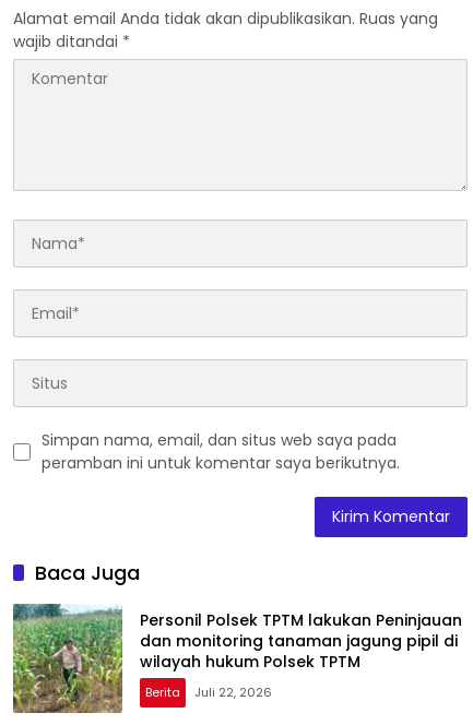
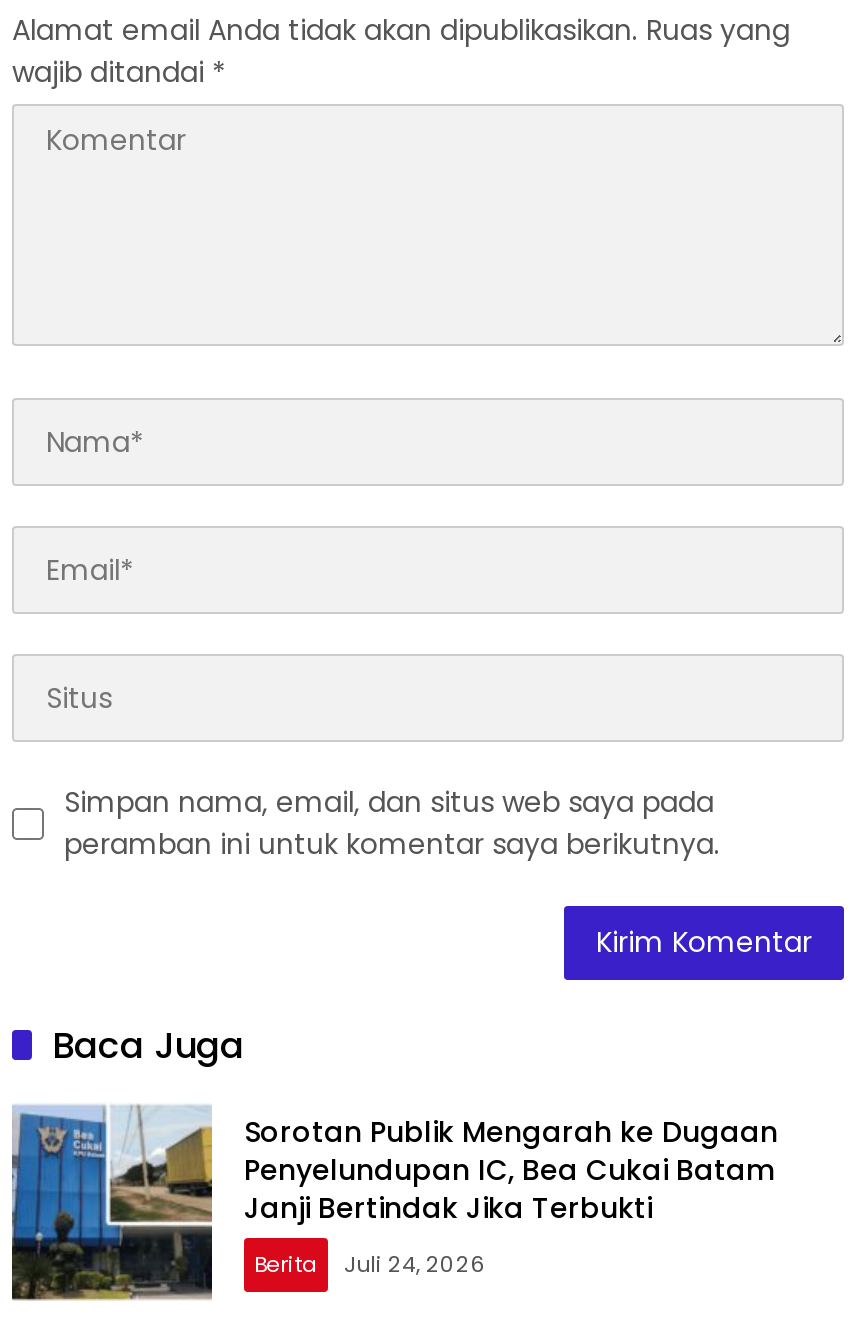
[12,603,462,714] [image] | Personil Polsek TPTM lakukan Peninjauan | dan monitoring tanaman jagung pipil di | wilayah hukum Polsek TPTM -> [10,1102,778,1302] [image] | Sorotan Publik Mengarah ke Dugaan | Penyelundupan IC, Bea Cukai Batam | Janji Bertindak Jika Terbukti
[145,683,272,701] Berita Juli 22, 2026 -> [254,1247,486,1279] Berita Juli 24, 2026

